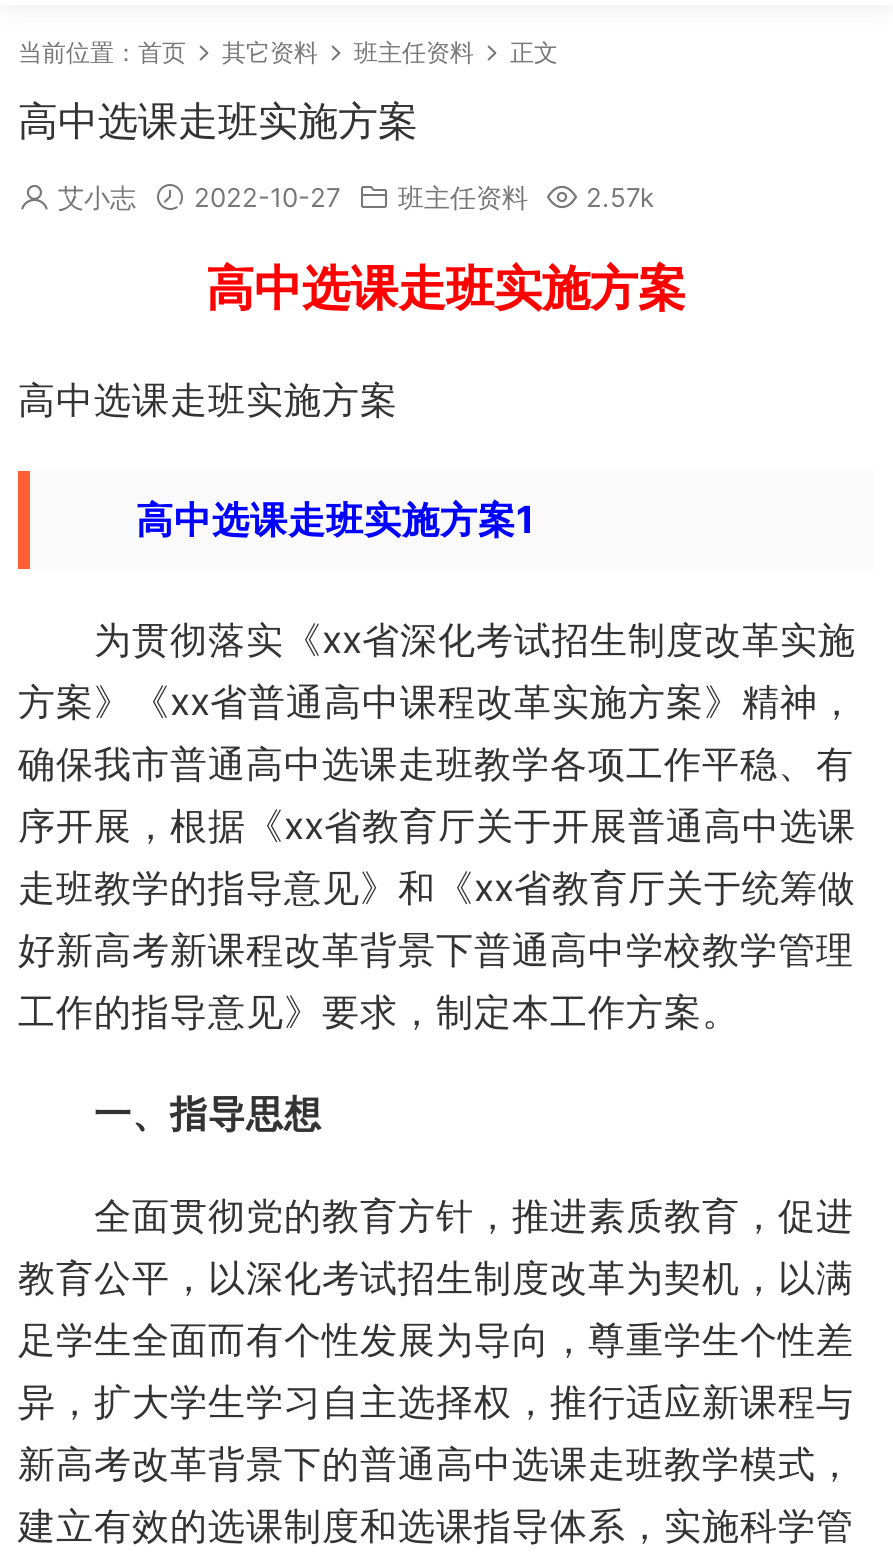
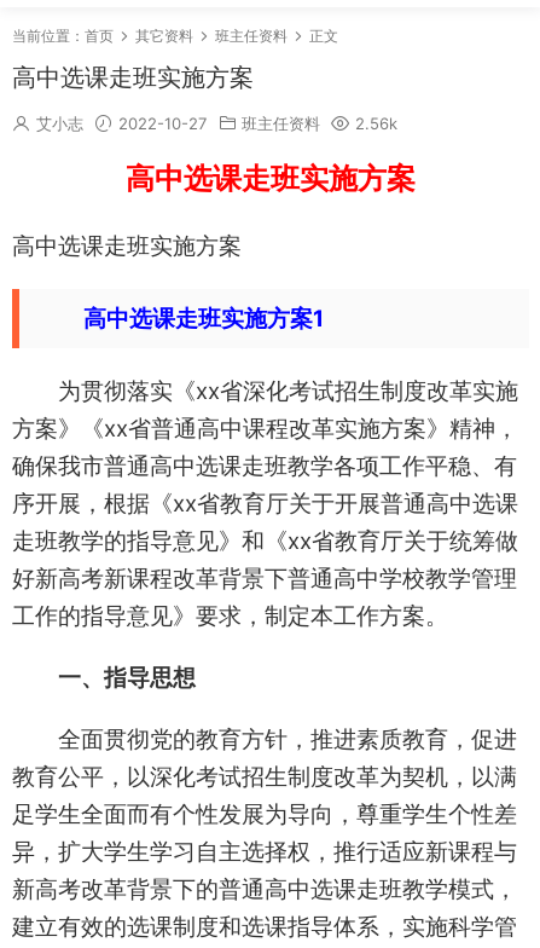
[58,181,654,213] 艾小志 2022-10-27 班主任资料 2.57k -> [36,114,397,133] 艾小志 2022-10-27 班主任资料 2.56k

